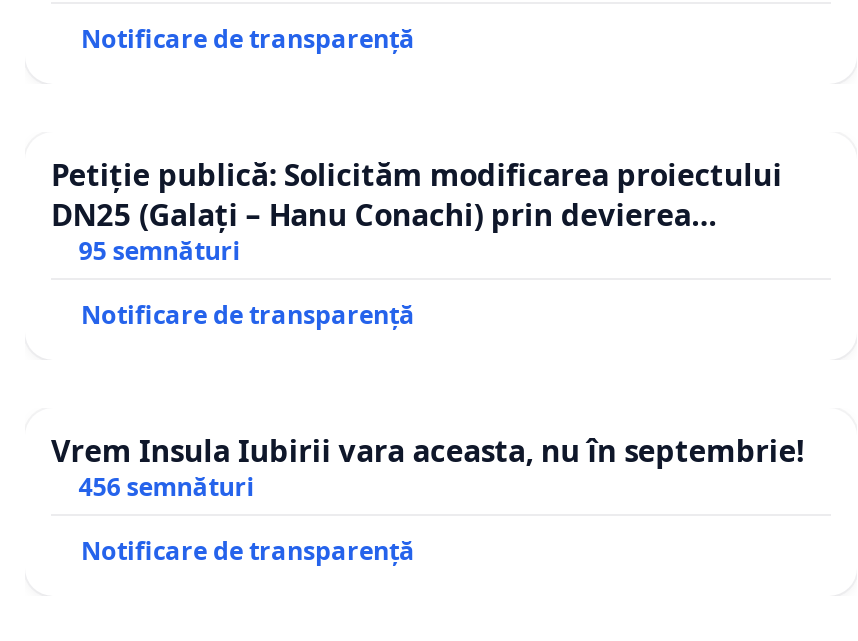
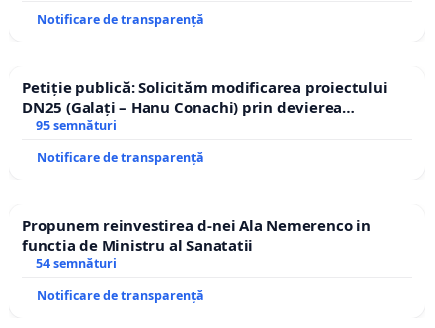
[51,430,804,504] Vrem Insula Iubirii vara aceasta, nu în septembrie! | 456 semnături -> [22,215,371,272] Propunem reinvestirea d-nei Ala Nemerenco in | functia de Ministru al Sanatatii | 54 semnături

